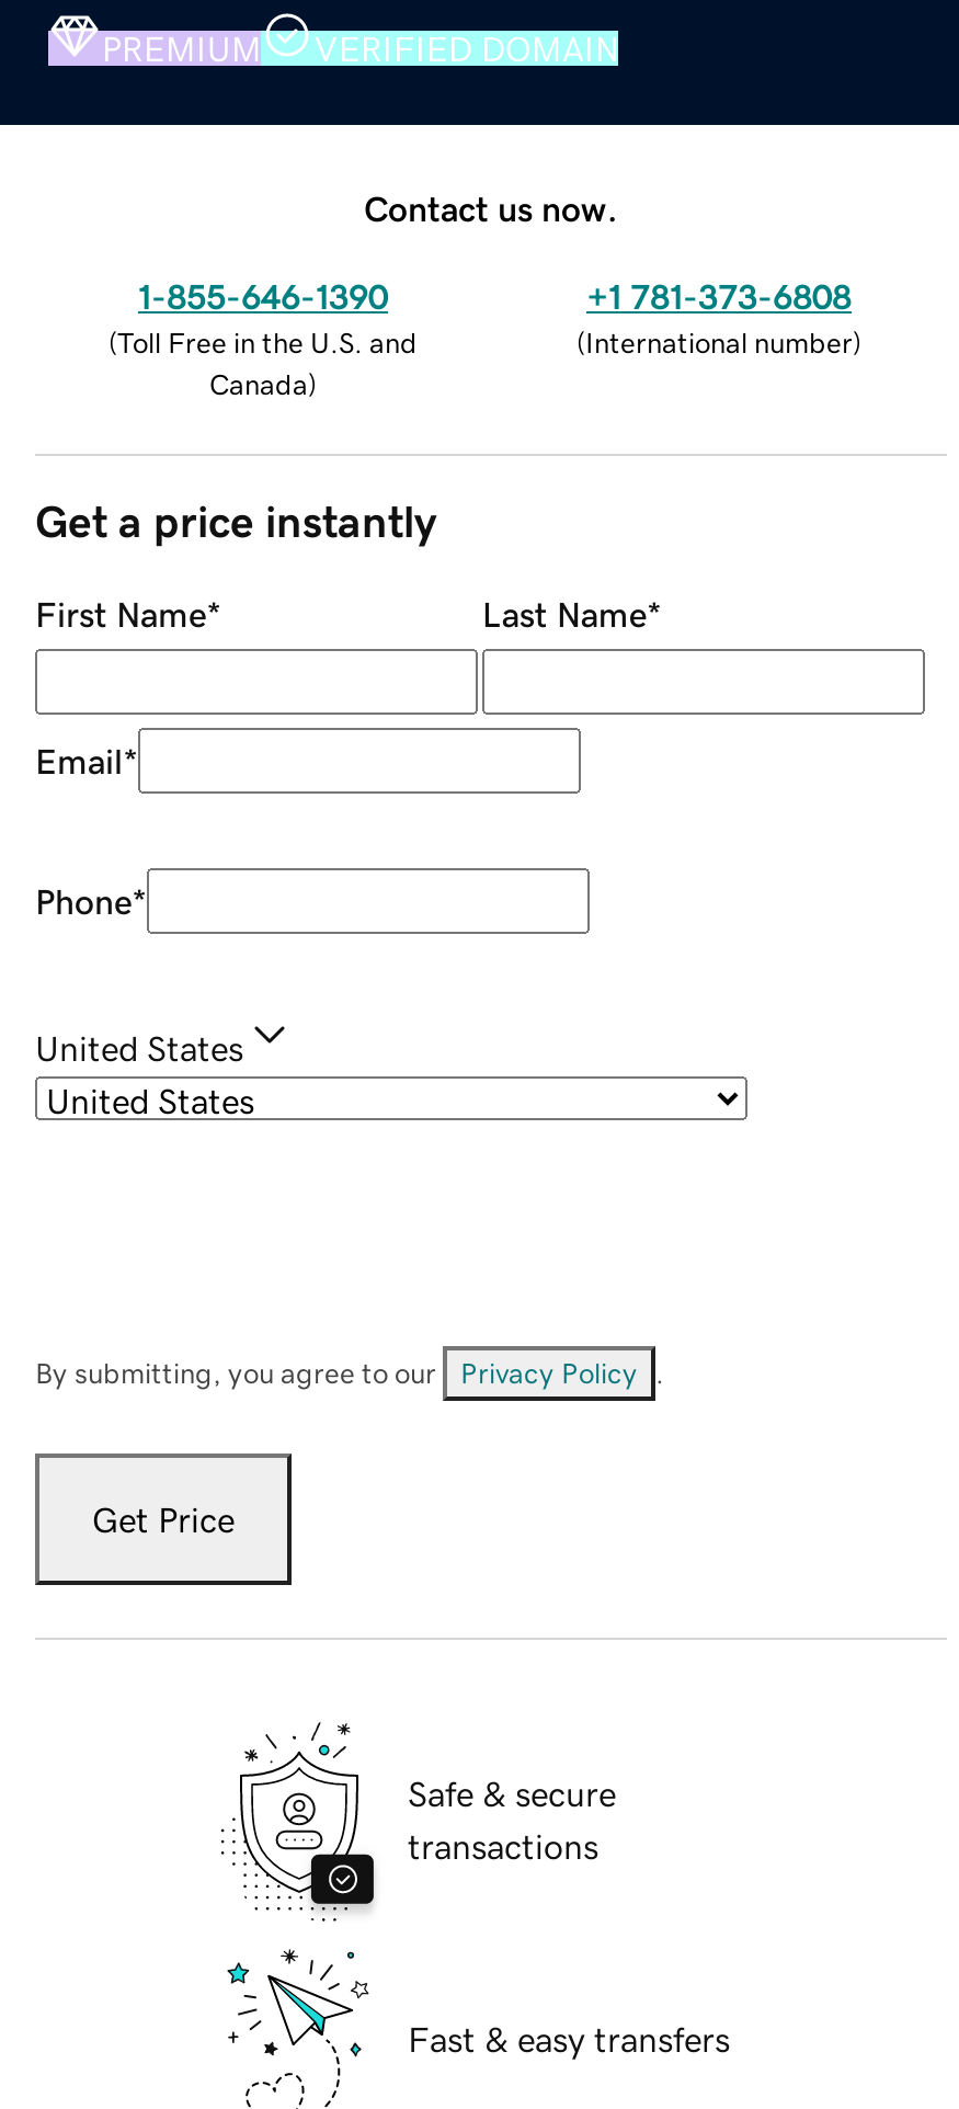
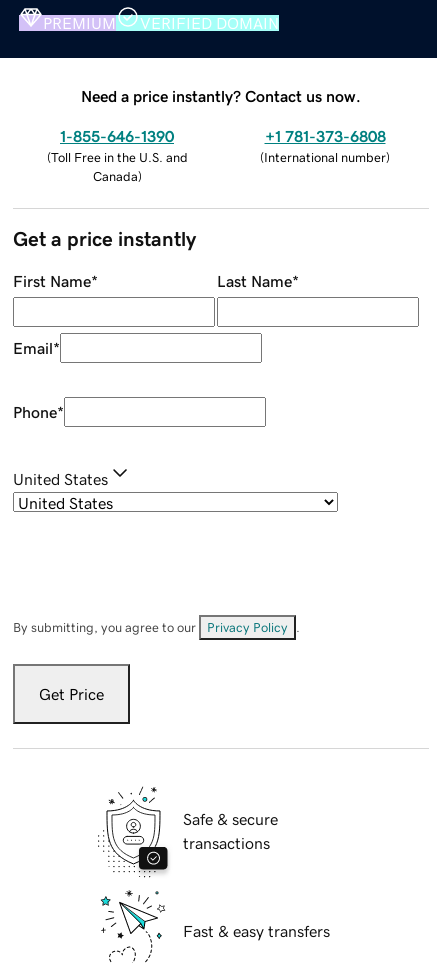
[364,190,618,225] Contact us now. -> [81,88,361,104] Need a price instantly? Contact us now.

